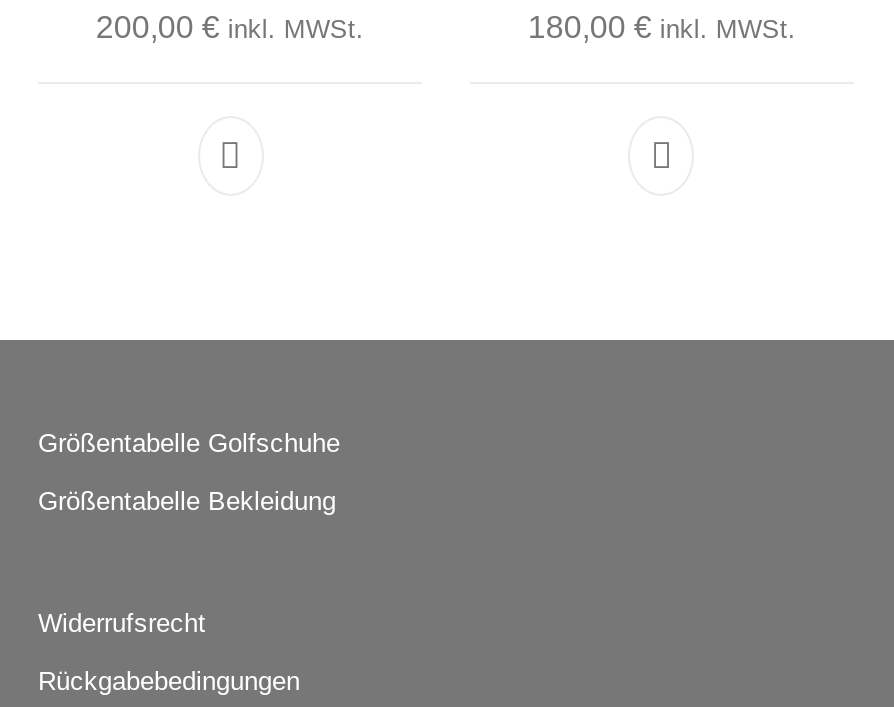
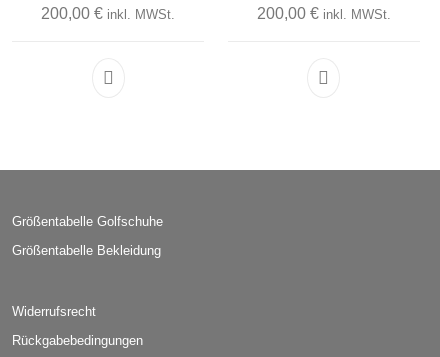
[528,10,796,44] 180,00 € inkl. MWSt. -> [257,5,391,22] 200,00 € inkl. MWSt.

